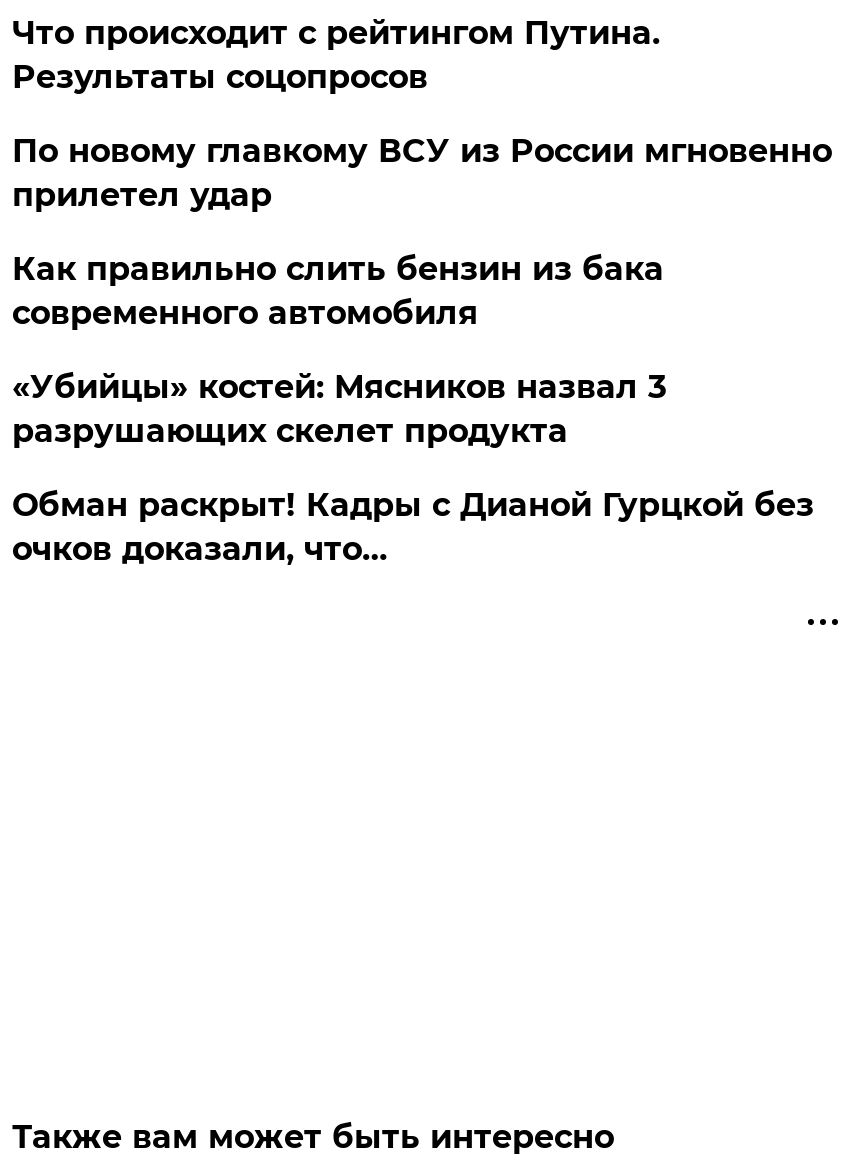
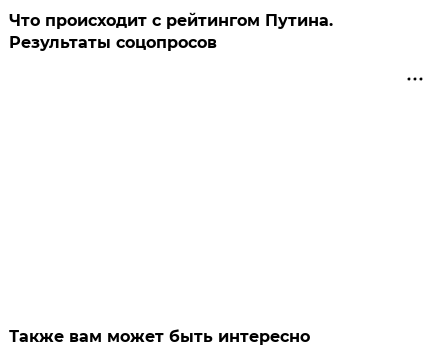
[12,131,832,567] По новому главкому ВСУ из России мгновенно | прилетел удар | Как правильно слить бензин из бака | современного автомобиля | «Убийцы» костей: Мясников назвал 3 | разрушающих скелет продукта | Обман раскрыт! Кадры с Дианой Гурцкой без | очков доказали, что… -> none

